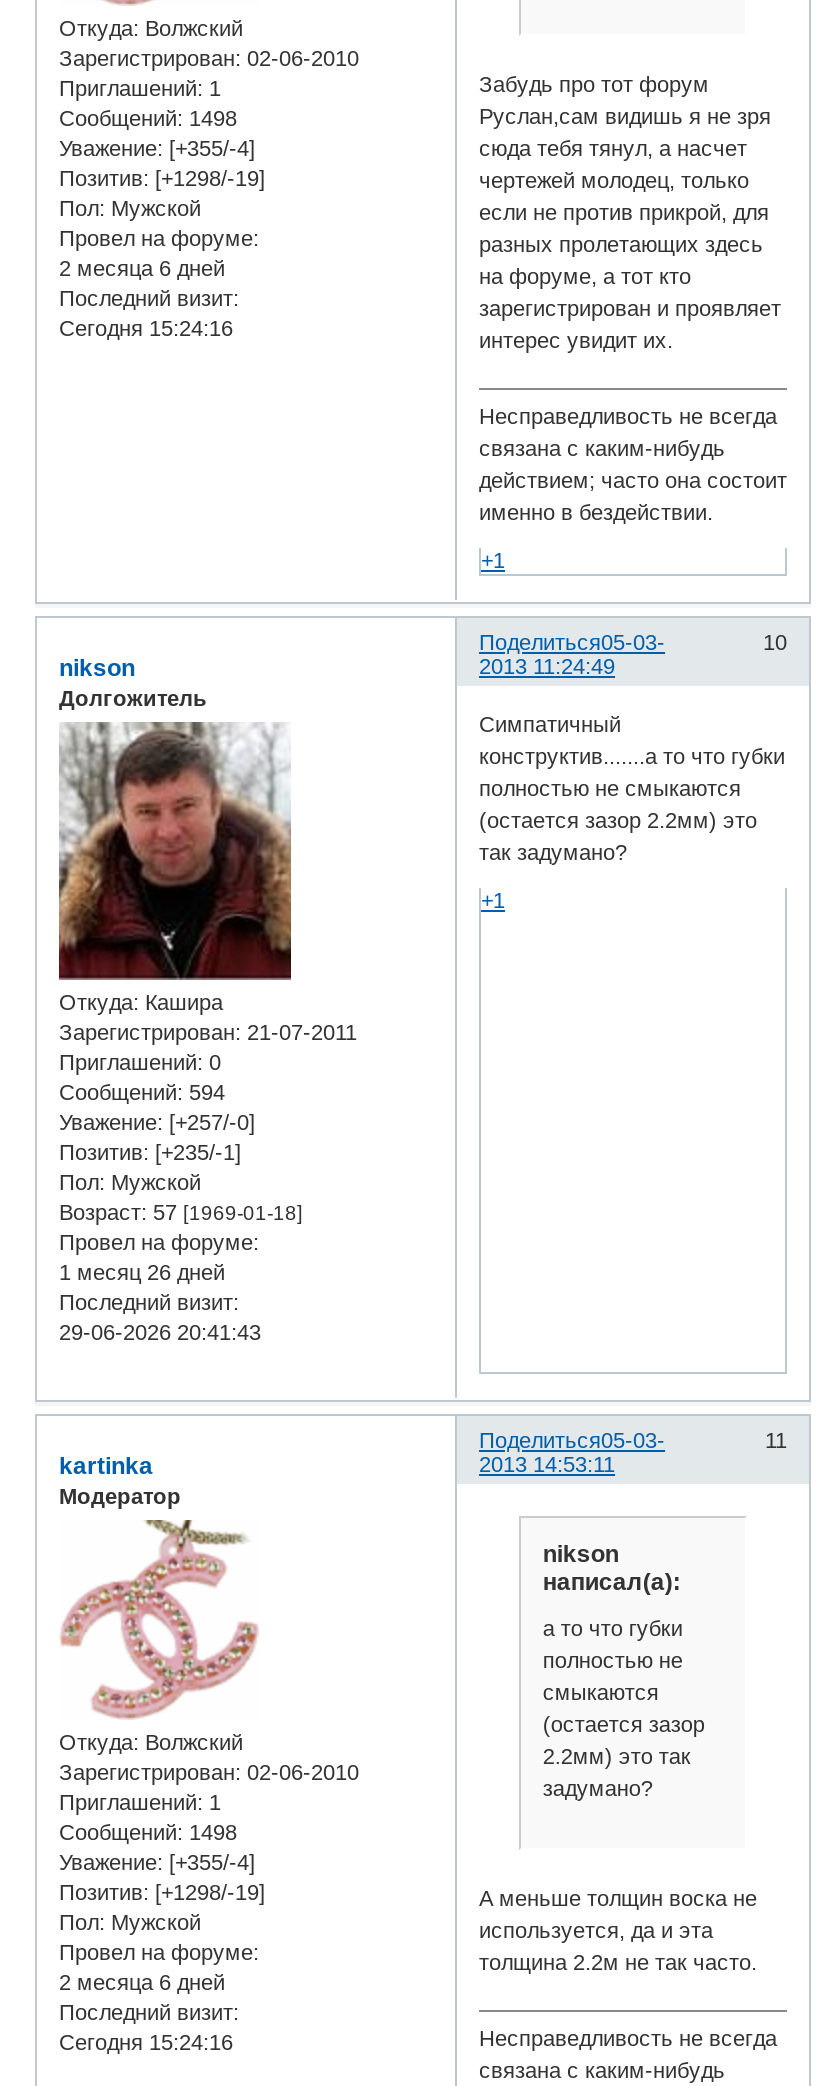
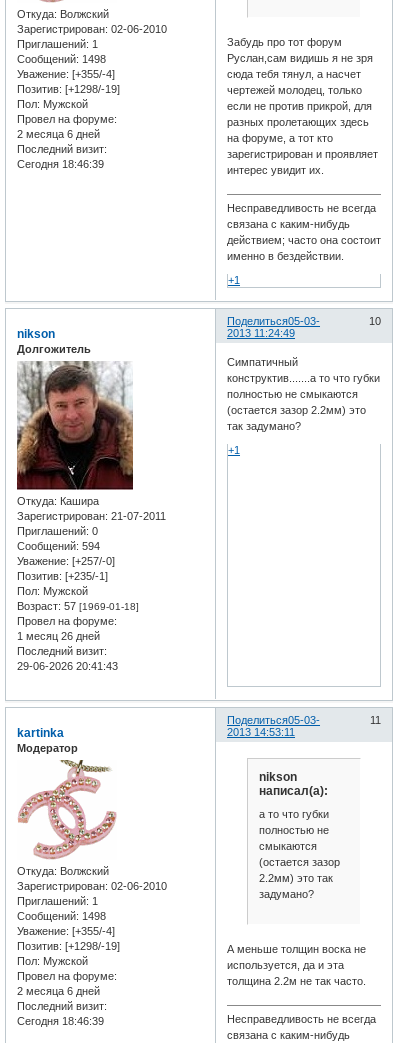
[59,316,233,340] Сегодня 15:24:16 -> [17,158,104,170] Сегодня 18:46:39
[59,2030,233,2054] Сегодня 15:24:16 -> [17,1015,104,1027] Сегодня 18:46:39

